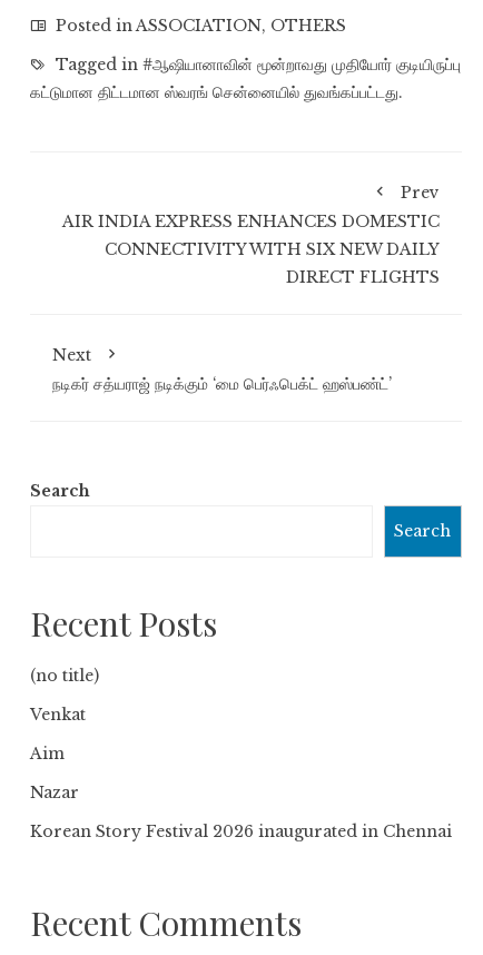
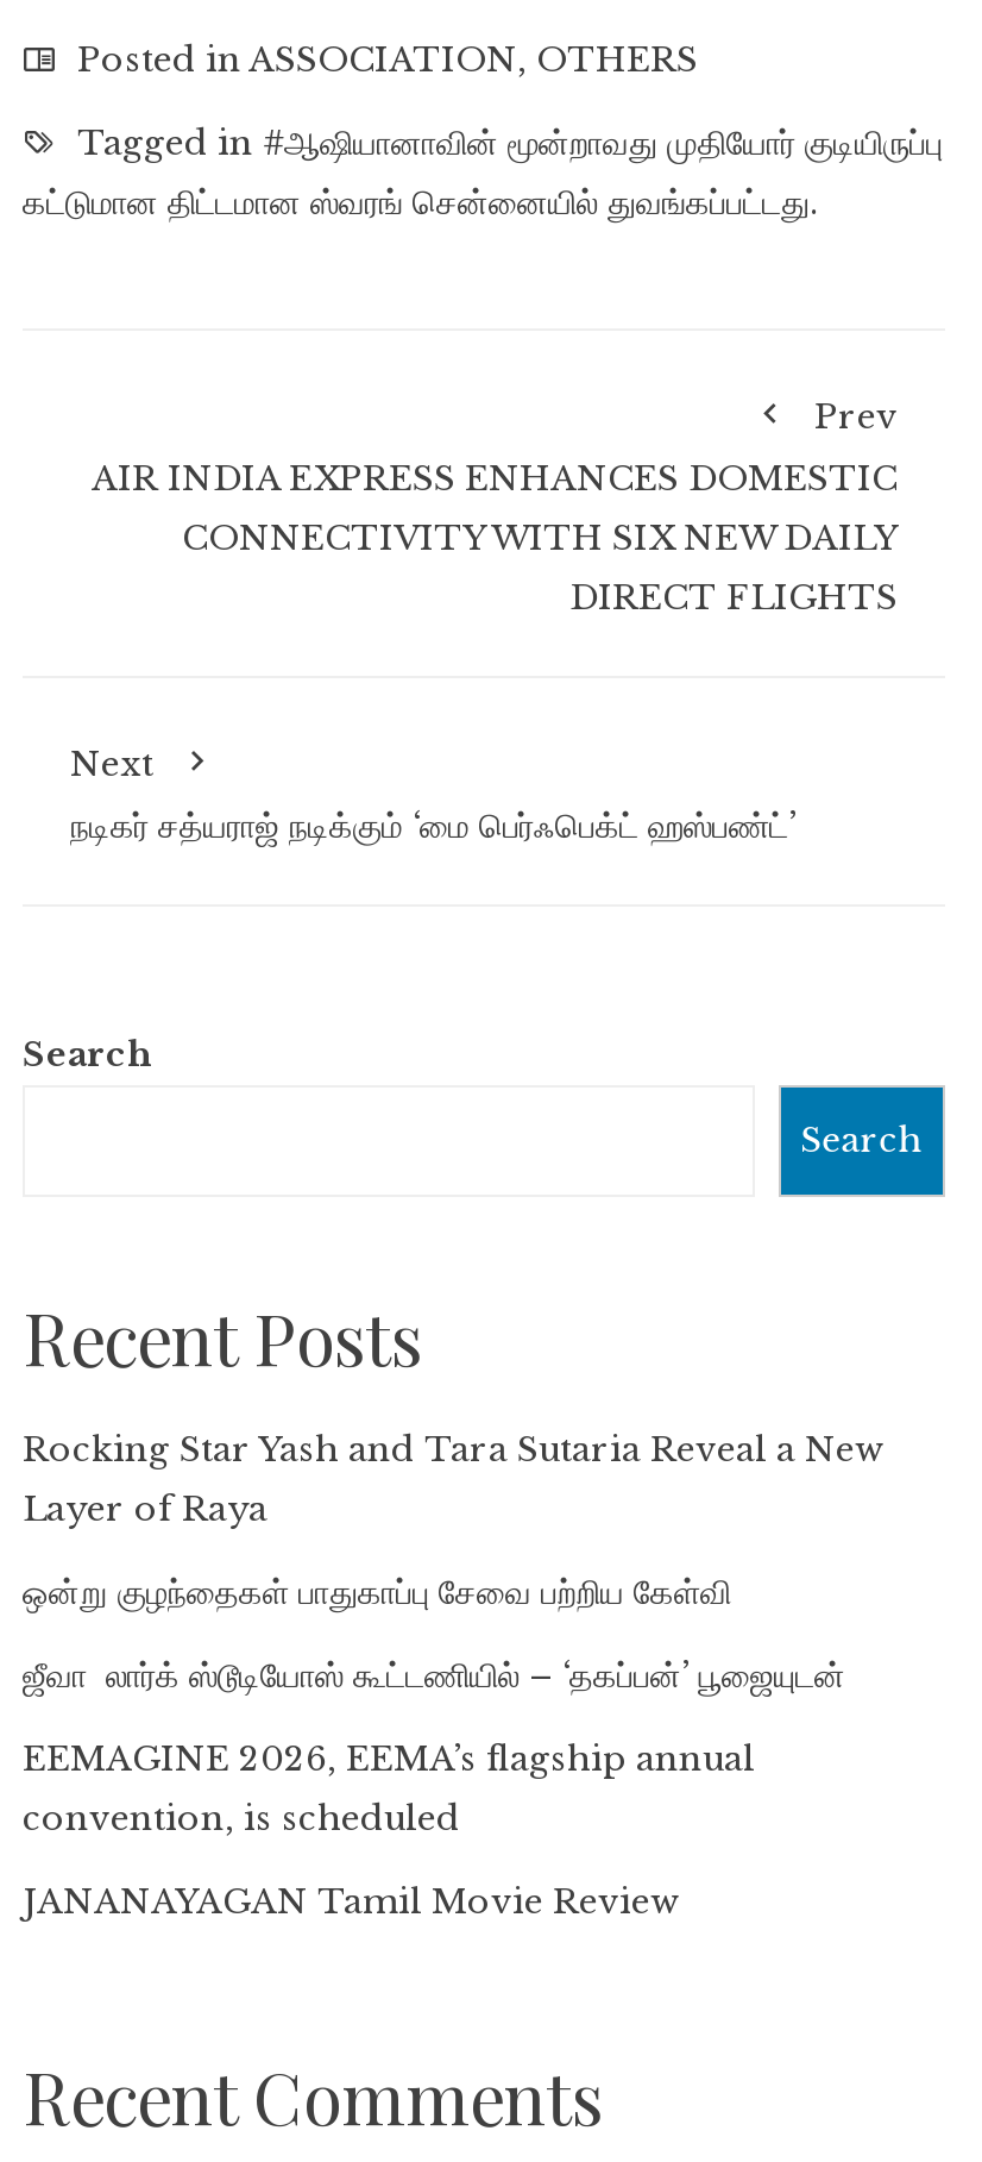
[30,666,99,686] (no title) -> [23,1427,883,1529] Rocking Star Yash and Tara Sutaria Reveal a New | Layer of Raya
[30,705,86,725] Venkat -> [23,1569,731,1612] ஒன்று குழந்தைகள் பாதுகாப்பு சேவை பற்றிய கேள்வி
[30,744,65,764] Aim -> [23,1653,845,1696] ஜீவா லார்க் ஸ்டூடியோஸ் கூட்டணியில் – ‘தகப்பன்’ பூஜையுடன்
[30,782,79,803] Nazar -> [23,1736,755,1838] EEMAGINE 2026, EEMA’s flagship annual | convention, is scheduled
[30,821,452,841] Korean Story Festival 2026 inaugurated in Chennai -> [23,1879,679,1922] JANANAYAGAN Tamil Movie Review

